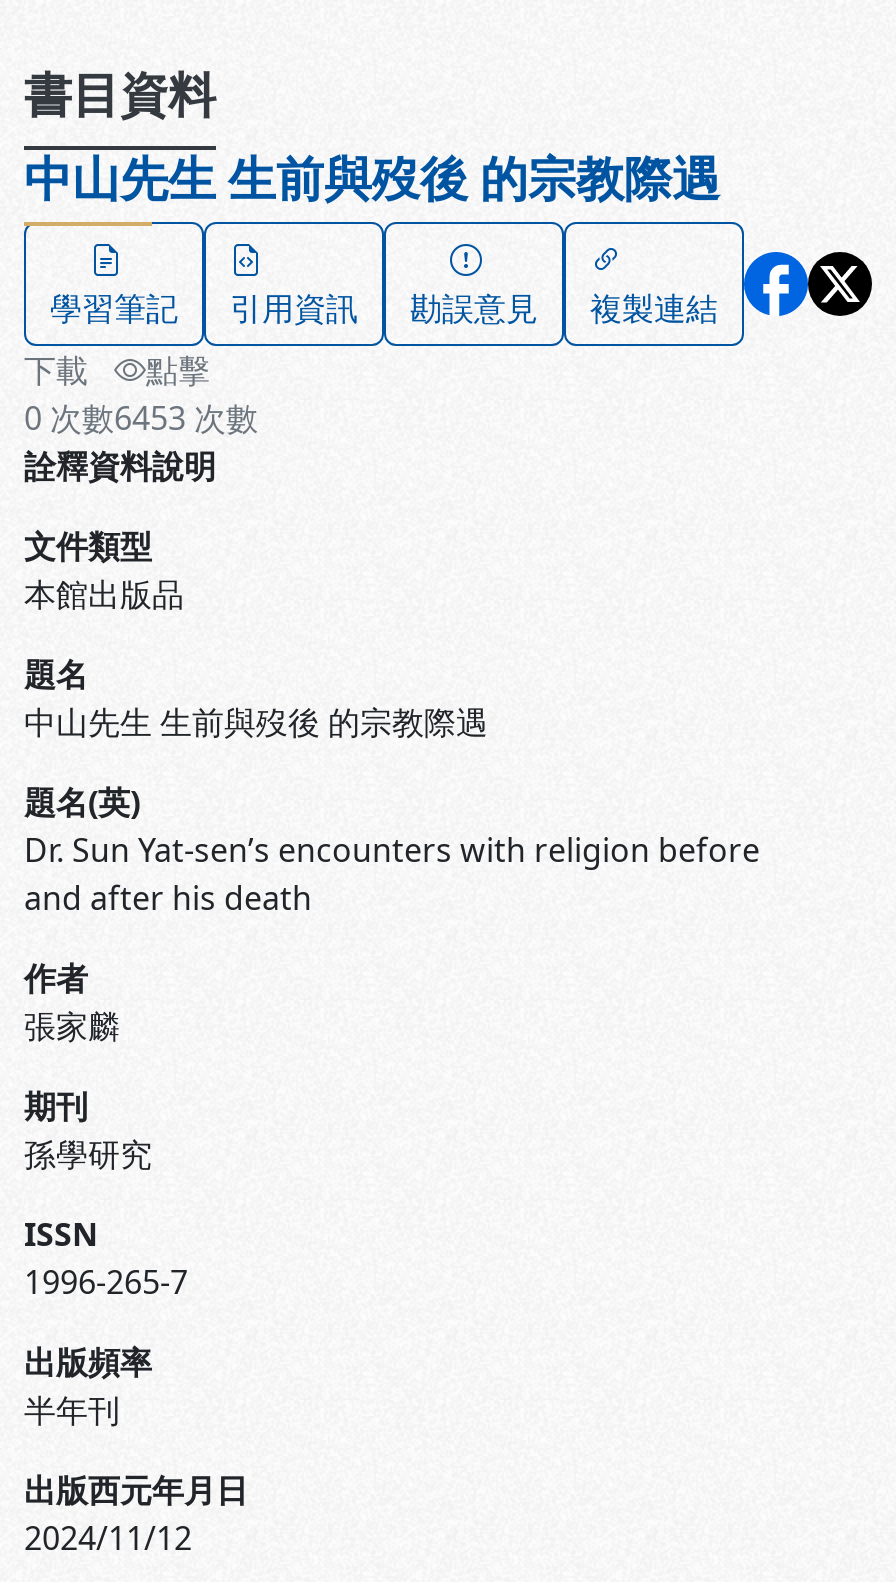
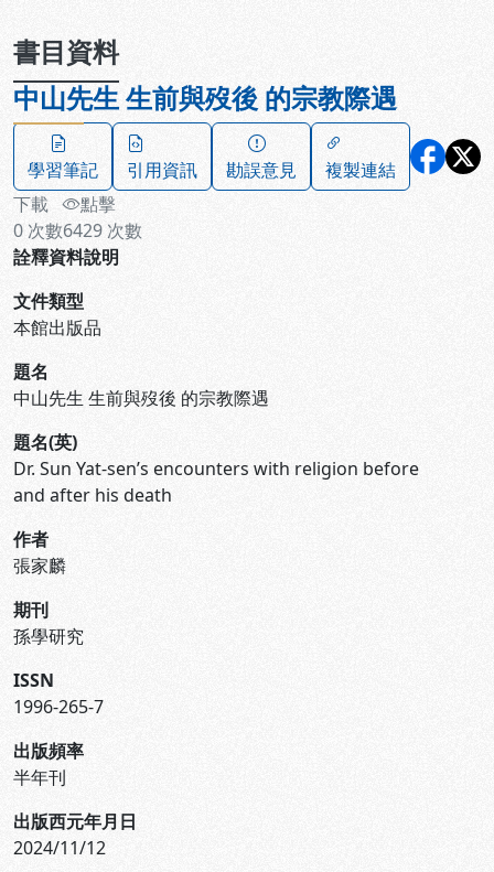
[24,396,258,440] 0次數 6453次數 -> [13,218,142,243] 0次數 6429次數

